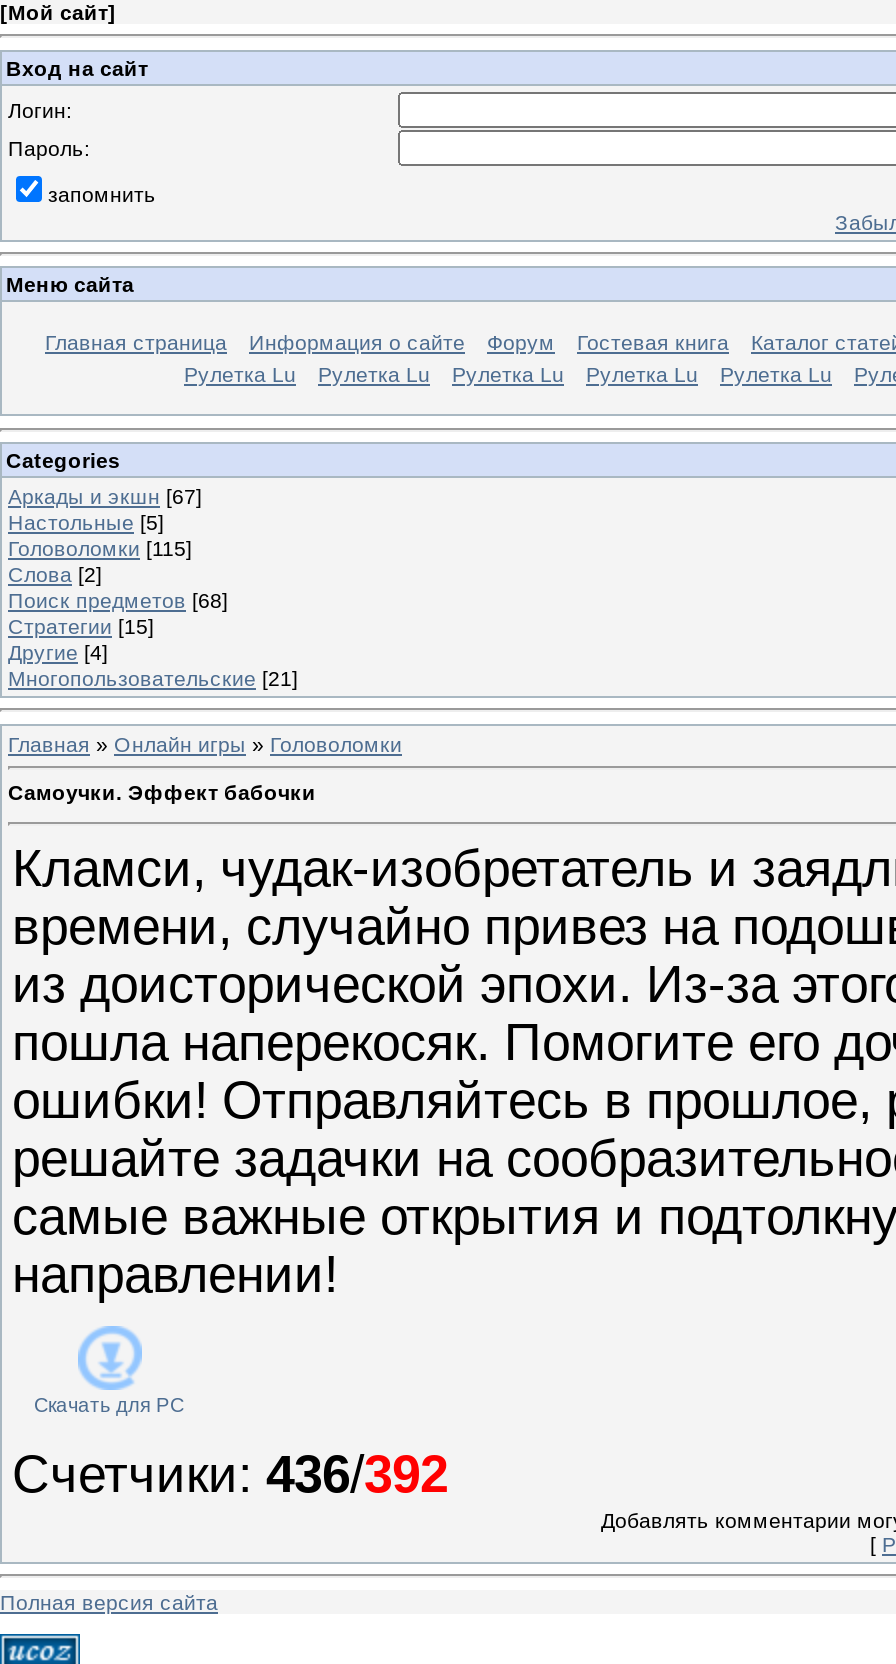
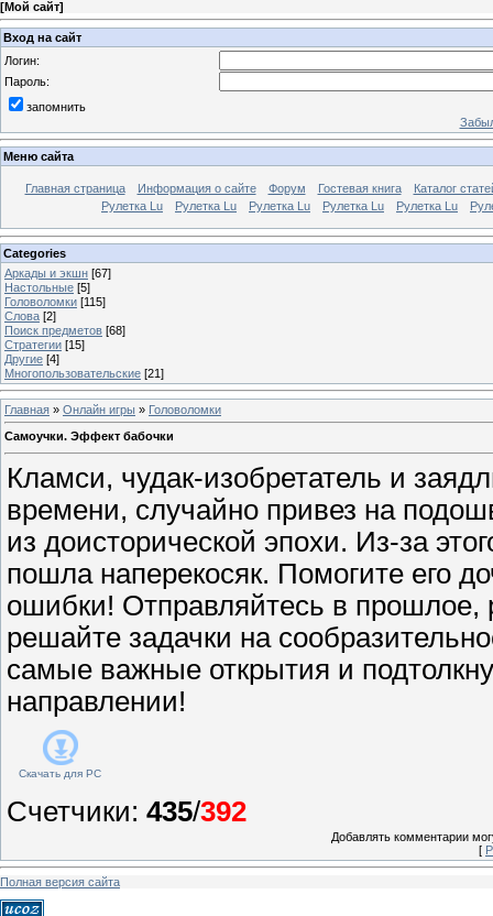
[12,1446,448,1502] Счетчики: 436/392 -> [7,796,246,827] Счетчики: 435/392

